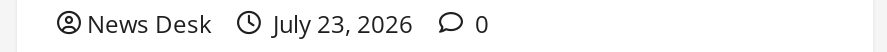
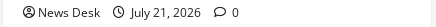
[87,7,489,41] News Desk July 23, 2026 0 -> [38,4,239,21] News Desk July 21, 2026 0

